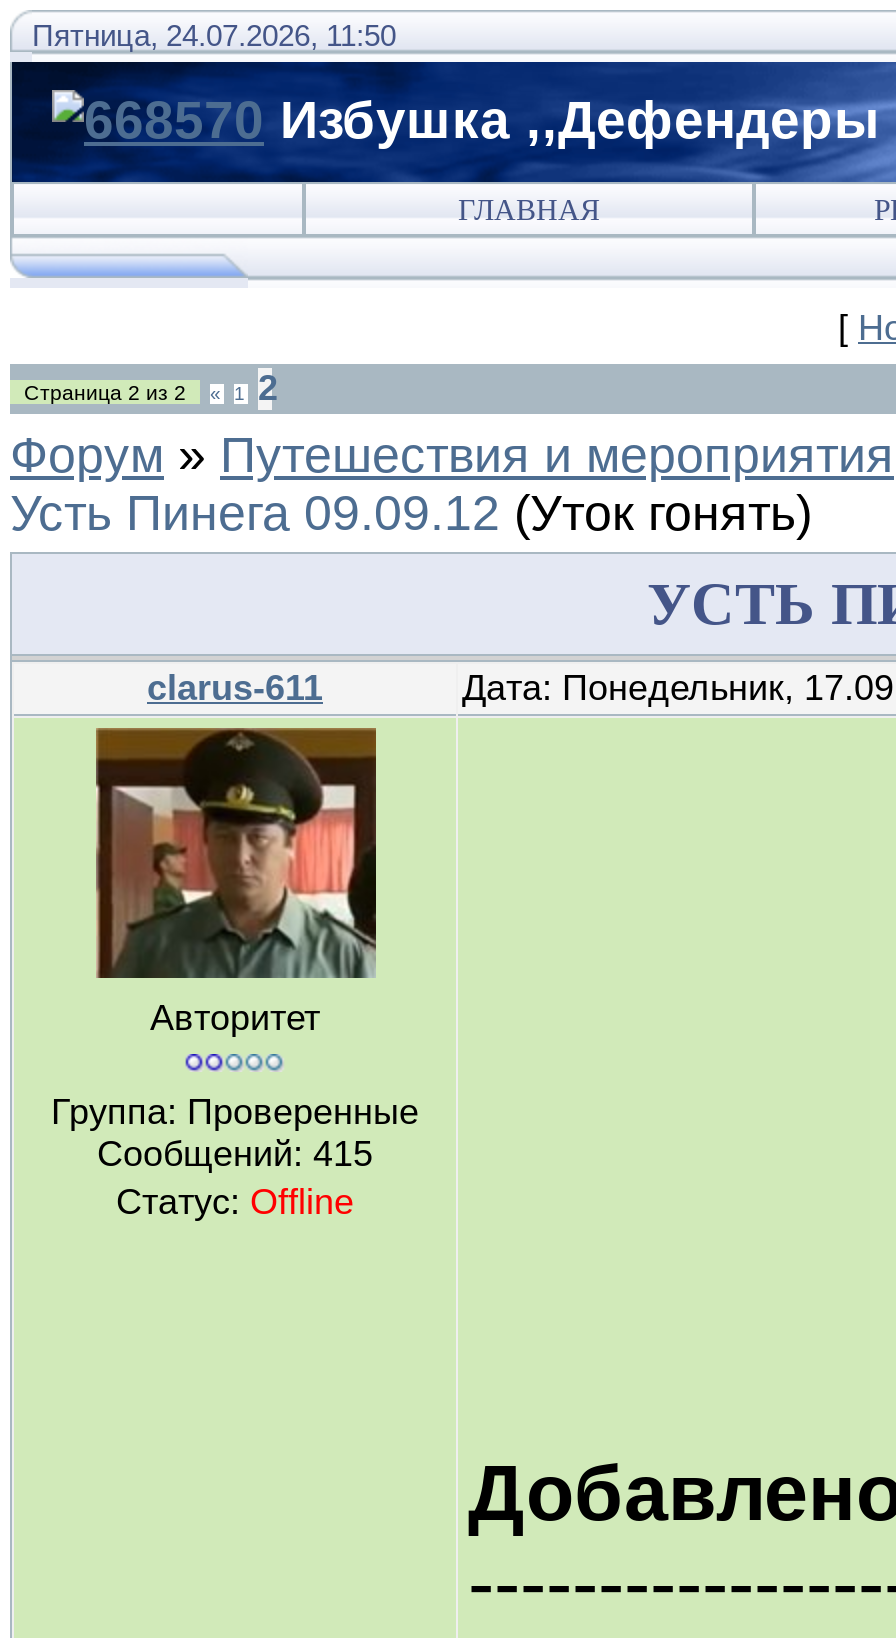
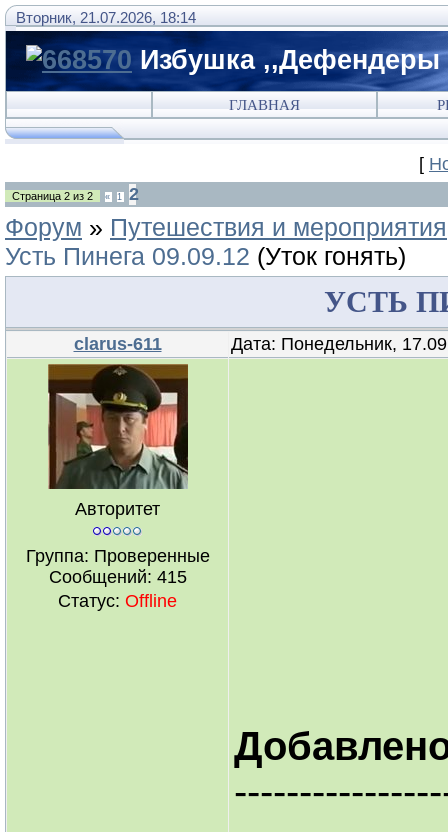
[32,18,396,52] Пятница, 24.07.2026, 11:50 -> [16,9,196,26] Вторник, 21.07.2026, 18:14

